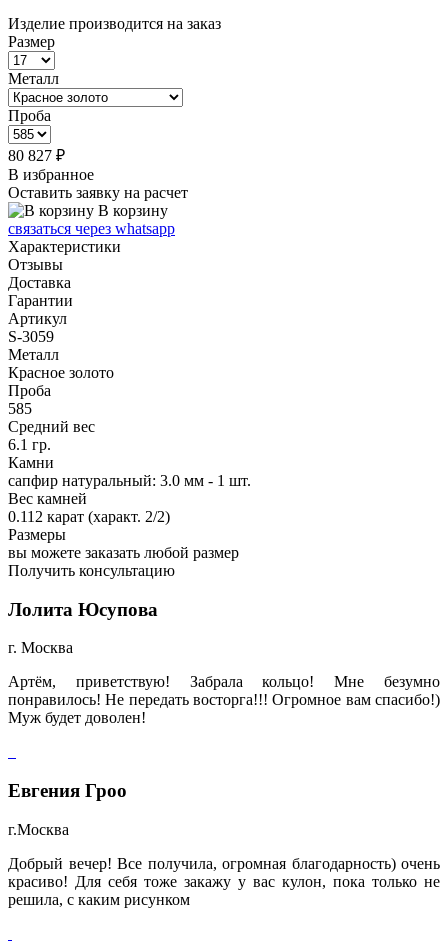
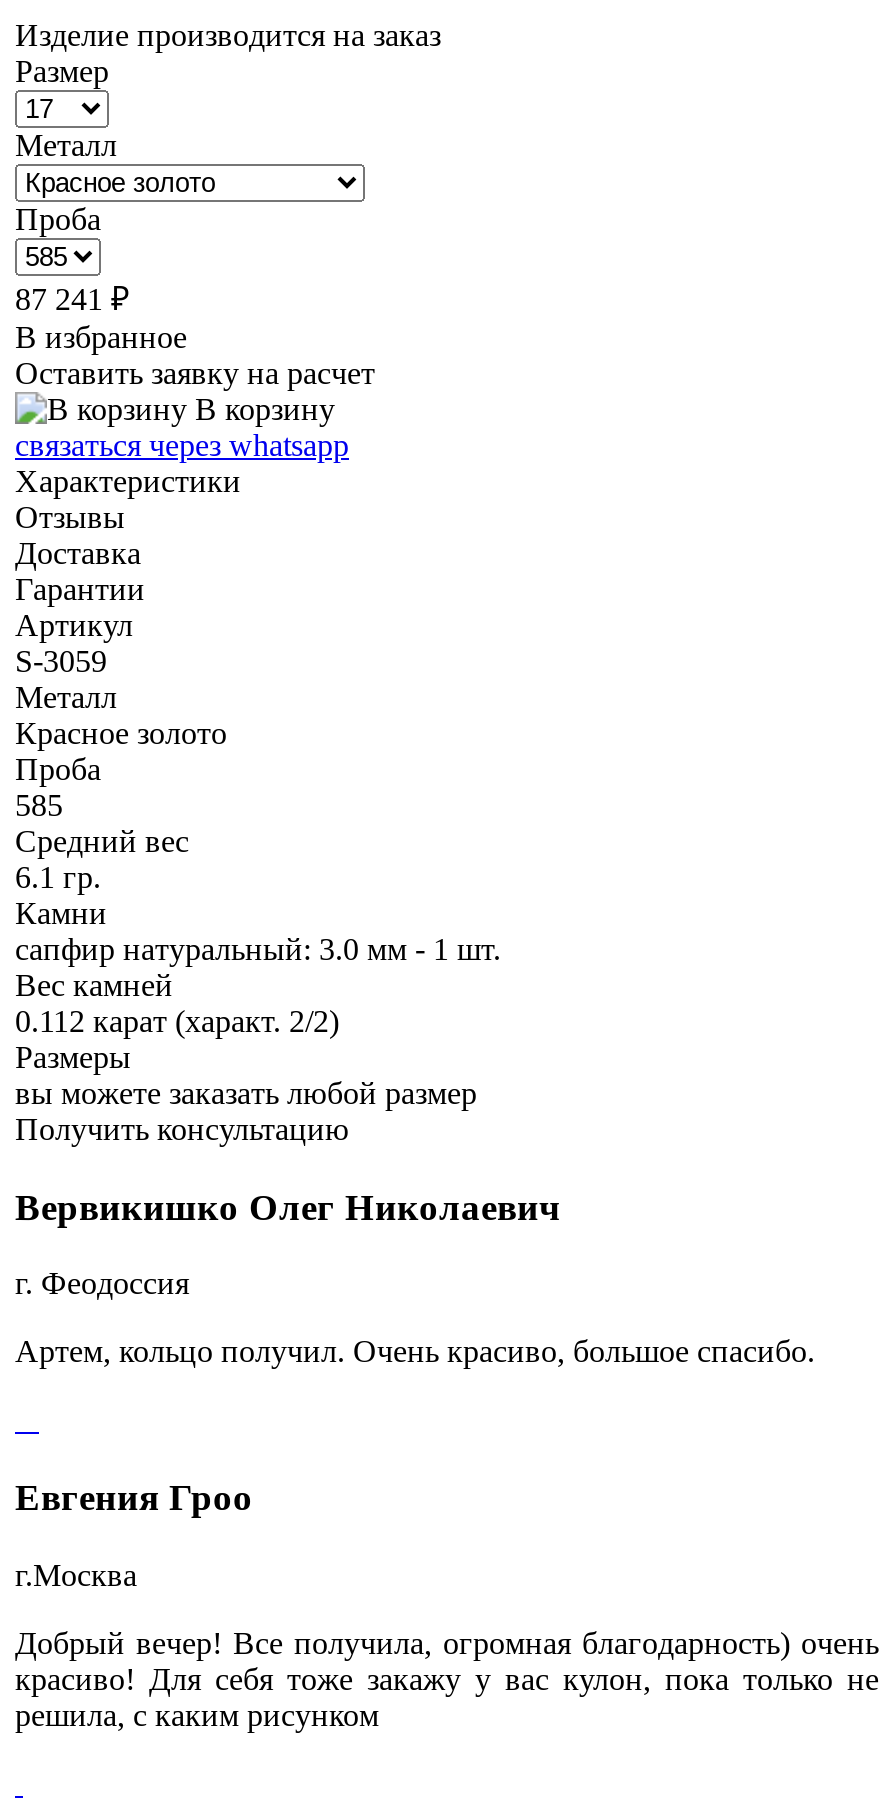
[8,147,65,164] 80 827 ₽ -> [15,282,129,316] 87 241 ₽
[8,598,158,619] Лолита Юсупова -> [15,1185,561,1227] Вервикишко Олег Николаевич
[8,639,73,656] г. Москва -> [15,1266,189,1300] г. Феодоссия
[8,673,440,726] Артём, приветствую! Забрала кольцо! Мне безумно | понравилось! Не передать восторга!!! Огромное вам спасибо!) | Муж будет доволен! -> [15,1334,815,1368] Артем, кольцо получил. Очень красиво, большое спасибо.

